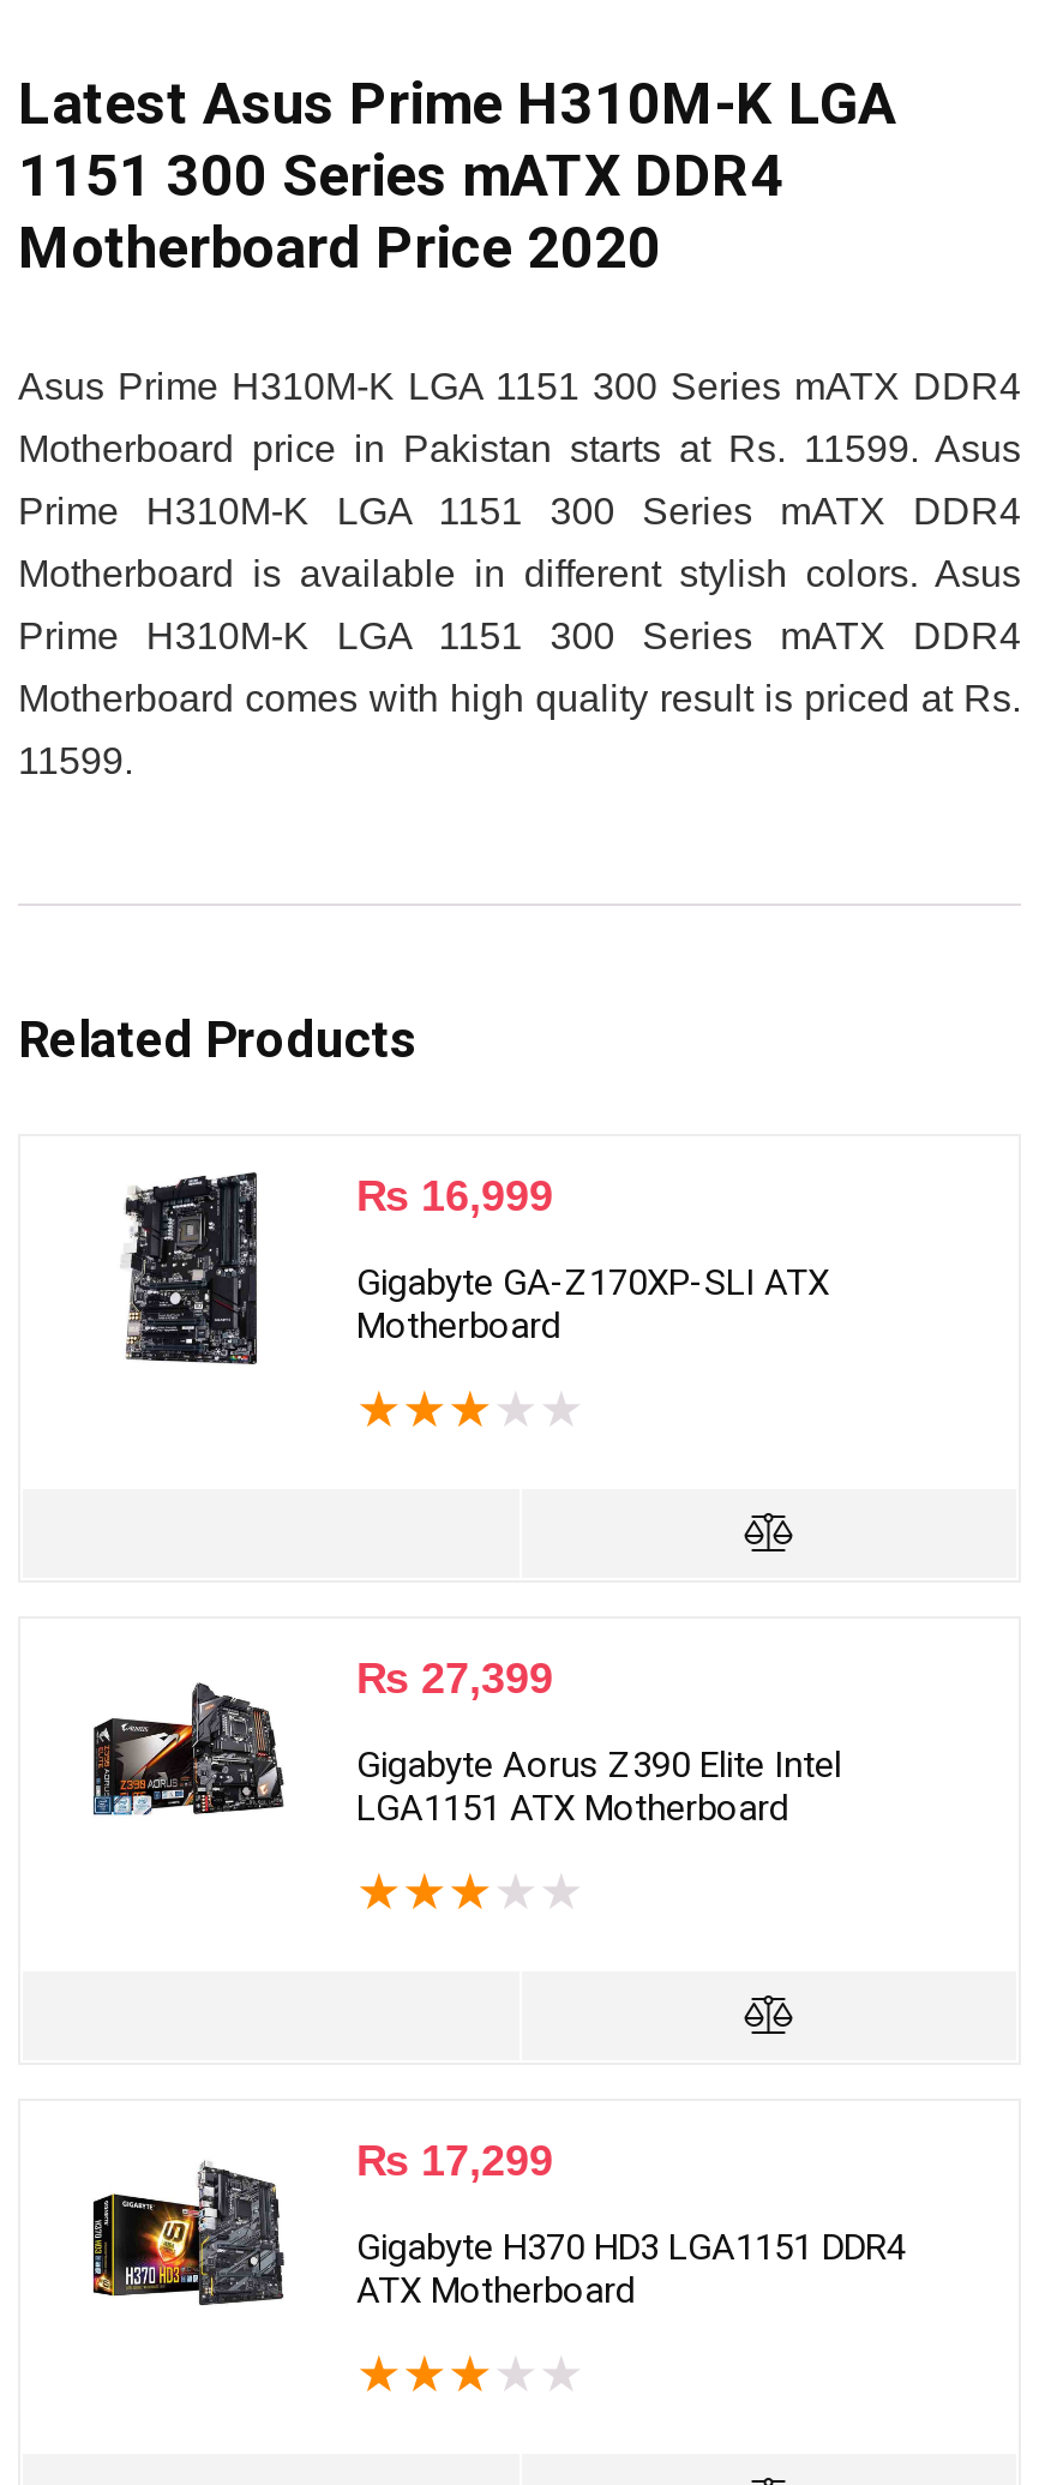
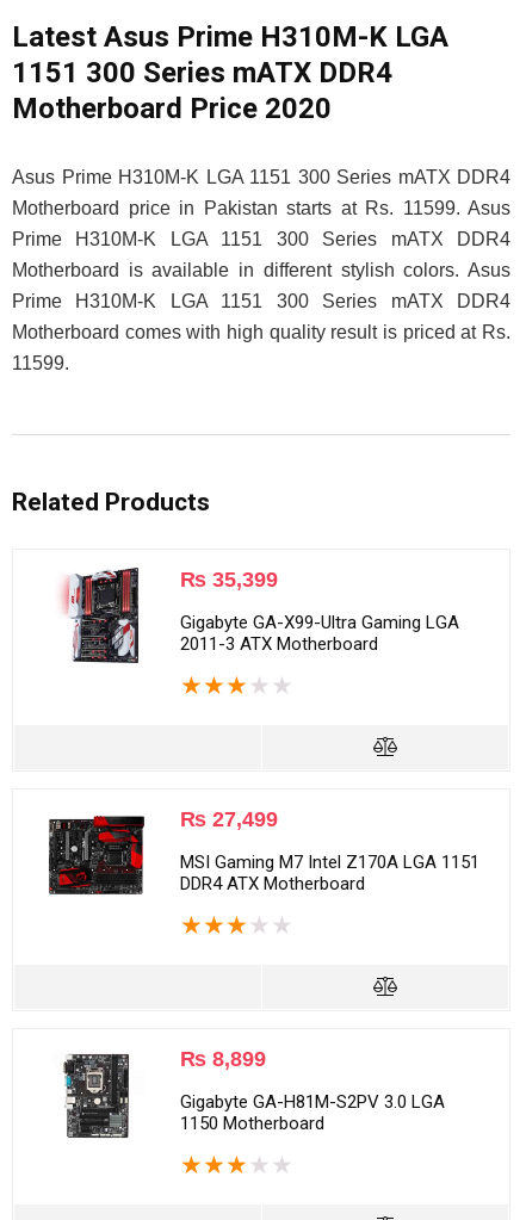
[116,1172,553,1364] [image] | ₨ 16,999 -> [60,566,278,664] [image] | ₨ 35,399
[356,1261,829,1347] Gigabyte GA-Z170XP-SLI ATX | Motherboard -> [180,612,459,655] Gigabyte GA-X99-Ultra Gaming LGA | 2011-3 ATX Motherboard
[90,1655,553,1830] [image] | ₨ 27,399 -> [48,807,278,896] [image] | ₨ 27,499
[356,1743,841,1830] Gigabyte Aorus Z390 Elite Intel | LGA1151 ATX Motherboard -> [180,851,479,894] MSI Gaming M7 Intel Z170A LGA 1151 | DDR4 ATX Motherboard
[90,2137,553,2319] [image] | ₨ 17,299 -> [49,1047,266,1139] [image] | ₨ 8,899
[356,2226,906,2312] Gigabyte H370 HD3 LGA1151 DDR4 | ATX Motherboard -> [180,1091,445,1134] Gigabyte GA-H81M-S2PV 3.0 LGA | 1150 Motherboard

